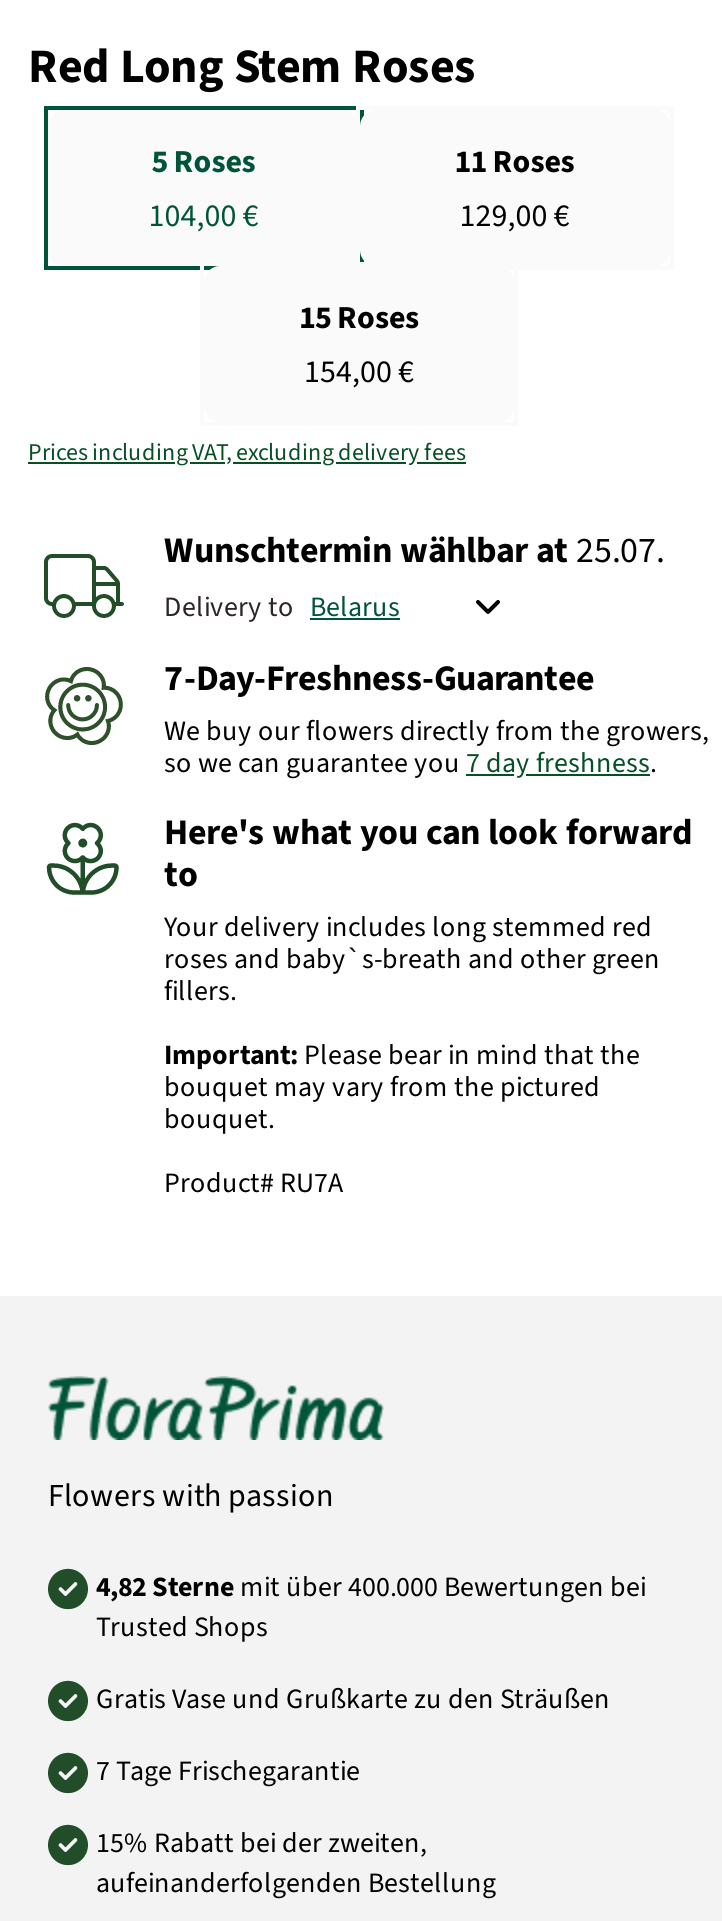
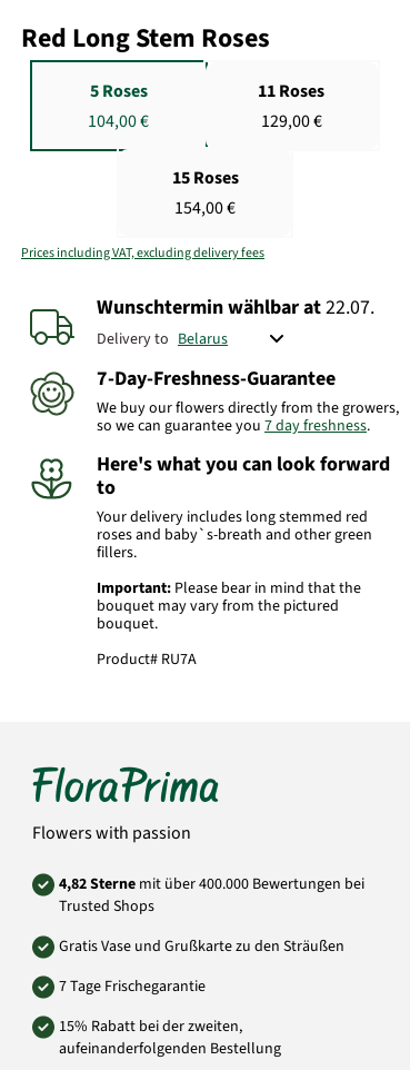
[164,526,664,574] Wunschtermin wählbar at 25.07. -> [97,294,374,320] Wunschtermin wählbar at 22.07.

